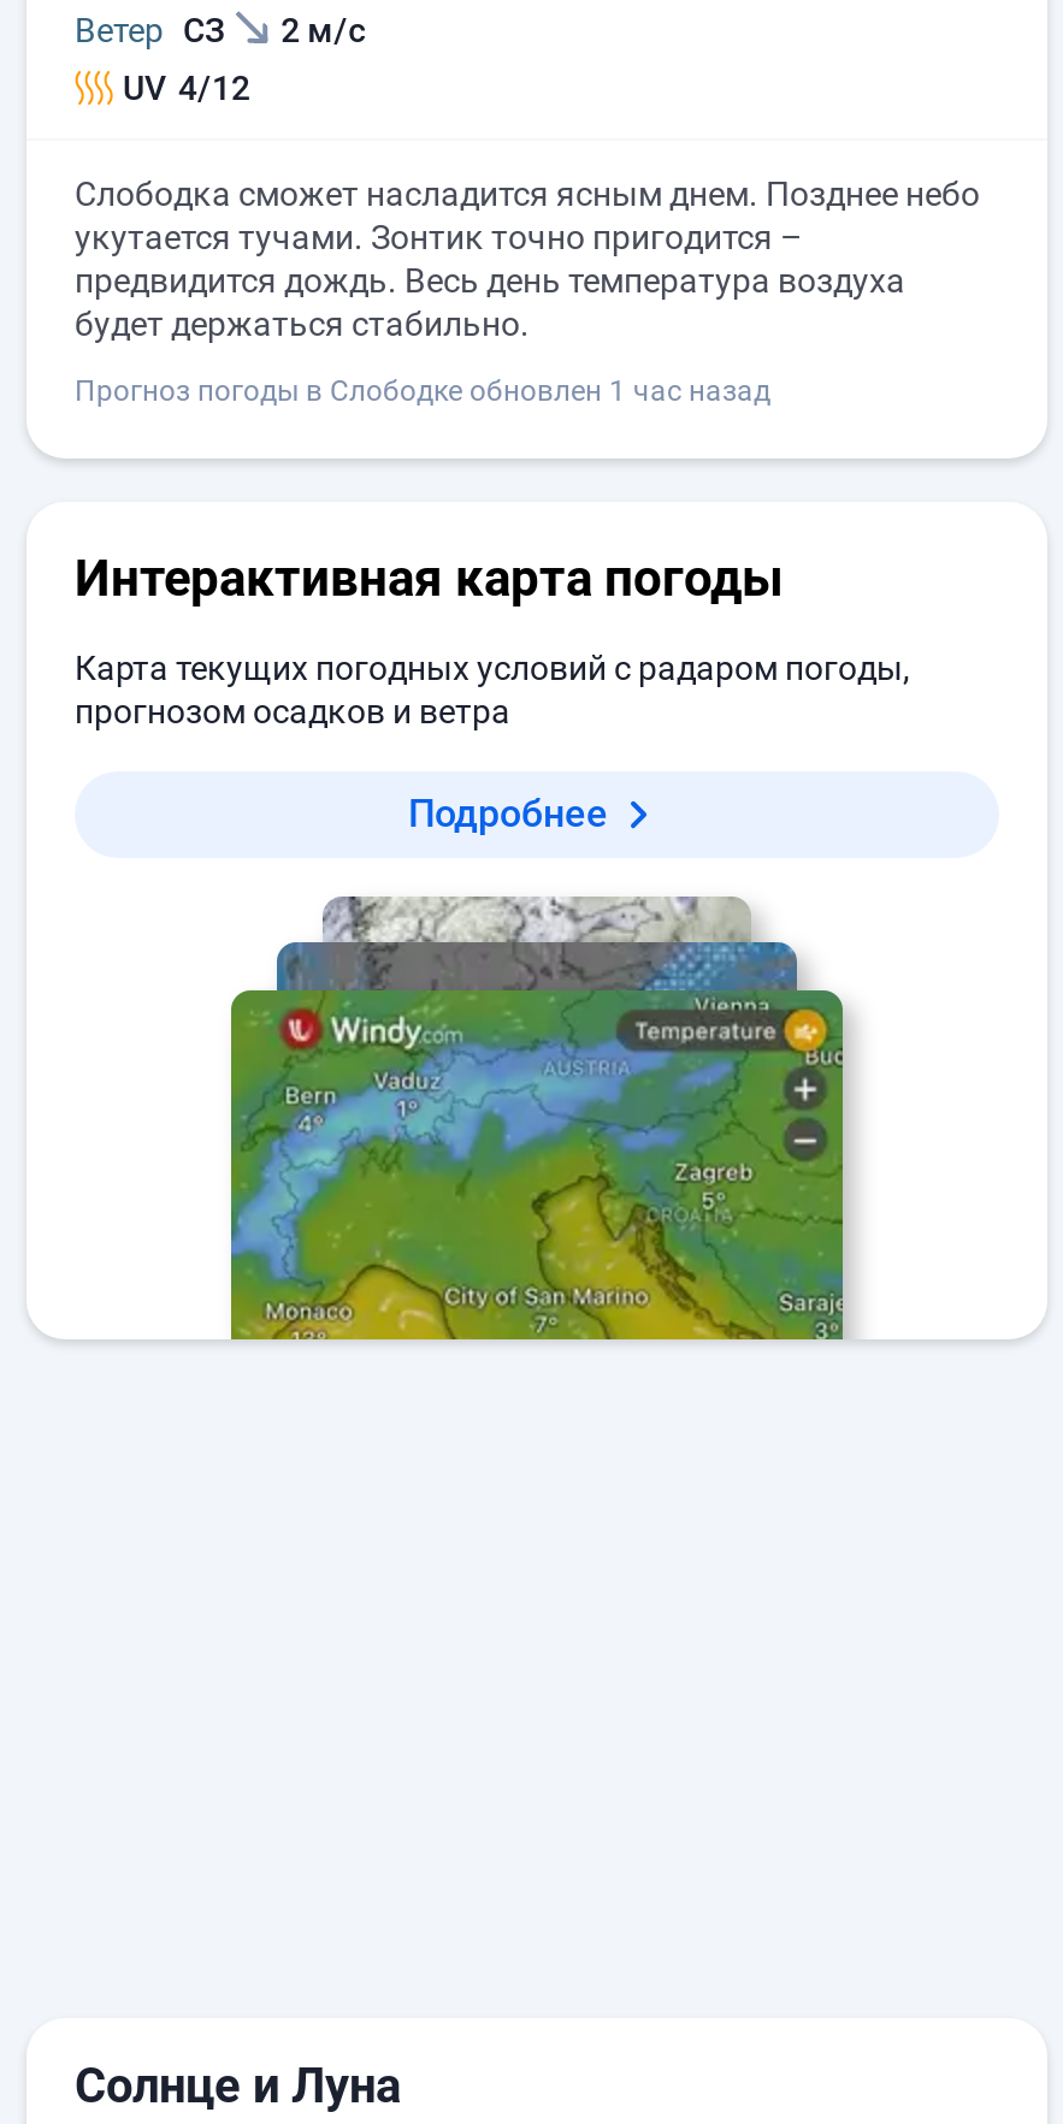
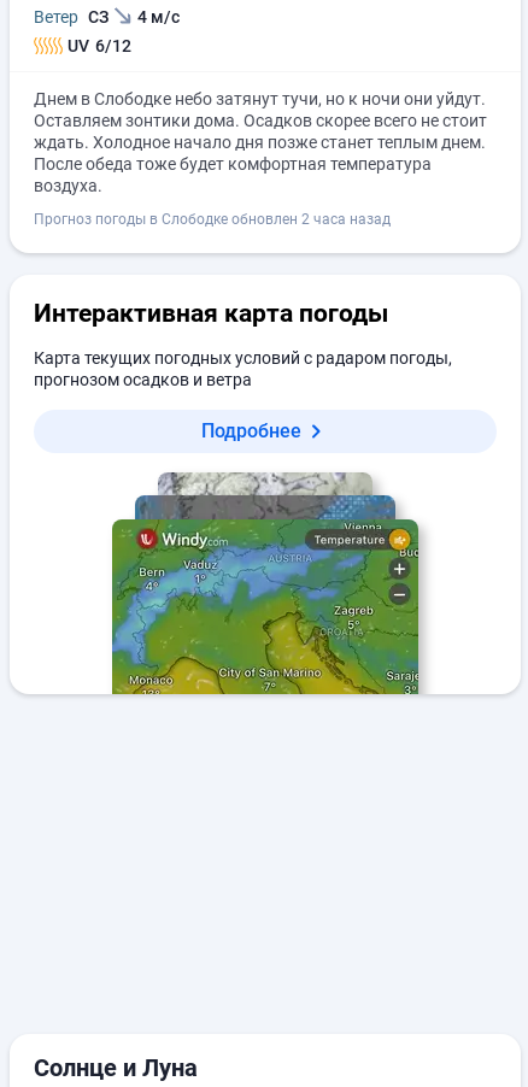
[75,11,365,49] Ветер СЗ 2 м/с -> [34,7,179,27] Ветер СЗ 4 м/с
[123,69,250,107] UV 4/12 -> [68,36,131,55] UV 6/12
[75,174,980,343] Слободка сможет насладится ясным днем. Позднее небо | укутается тучами. Зонтик точно пригодится – | предвидится дождь. Весь день температура воздуха | будет держаться стабильно. -> [34,89,487,195] Днем в Слободке небо затянут тучи, но к ночи они уйдут. | Оставляем зонтики дома. Осадков скорее всего не стоит | ждать. Холодное начало дня позже станет теплым днем. | После обеда тоже будет комфортная температура | воздуха.
[75,374,770,408] Прогноз погоды в Слободке обновлен 1 час назад -> [34,211,391,228] Прогноз погоды в Слободке обновлен 2 часа назад

